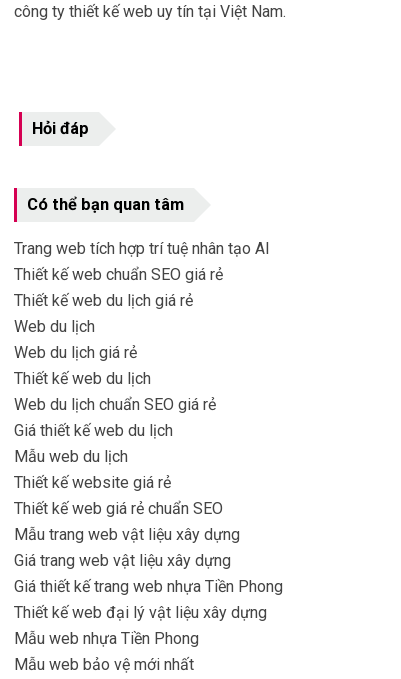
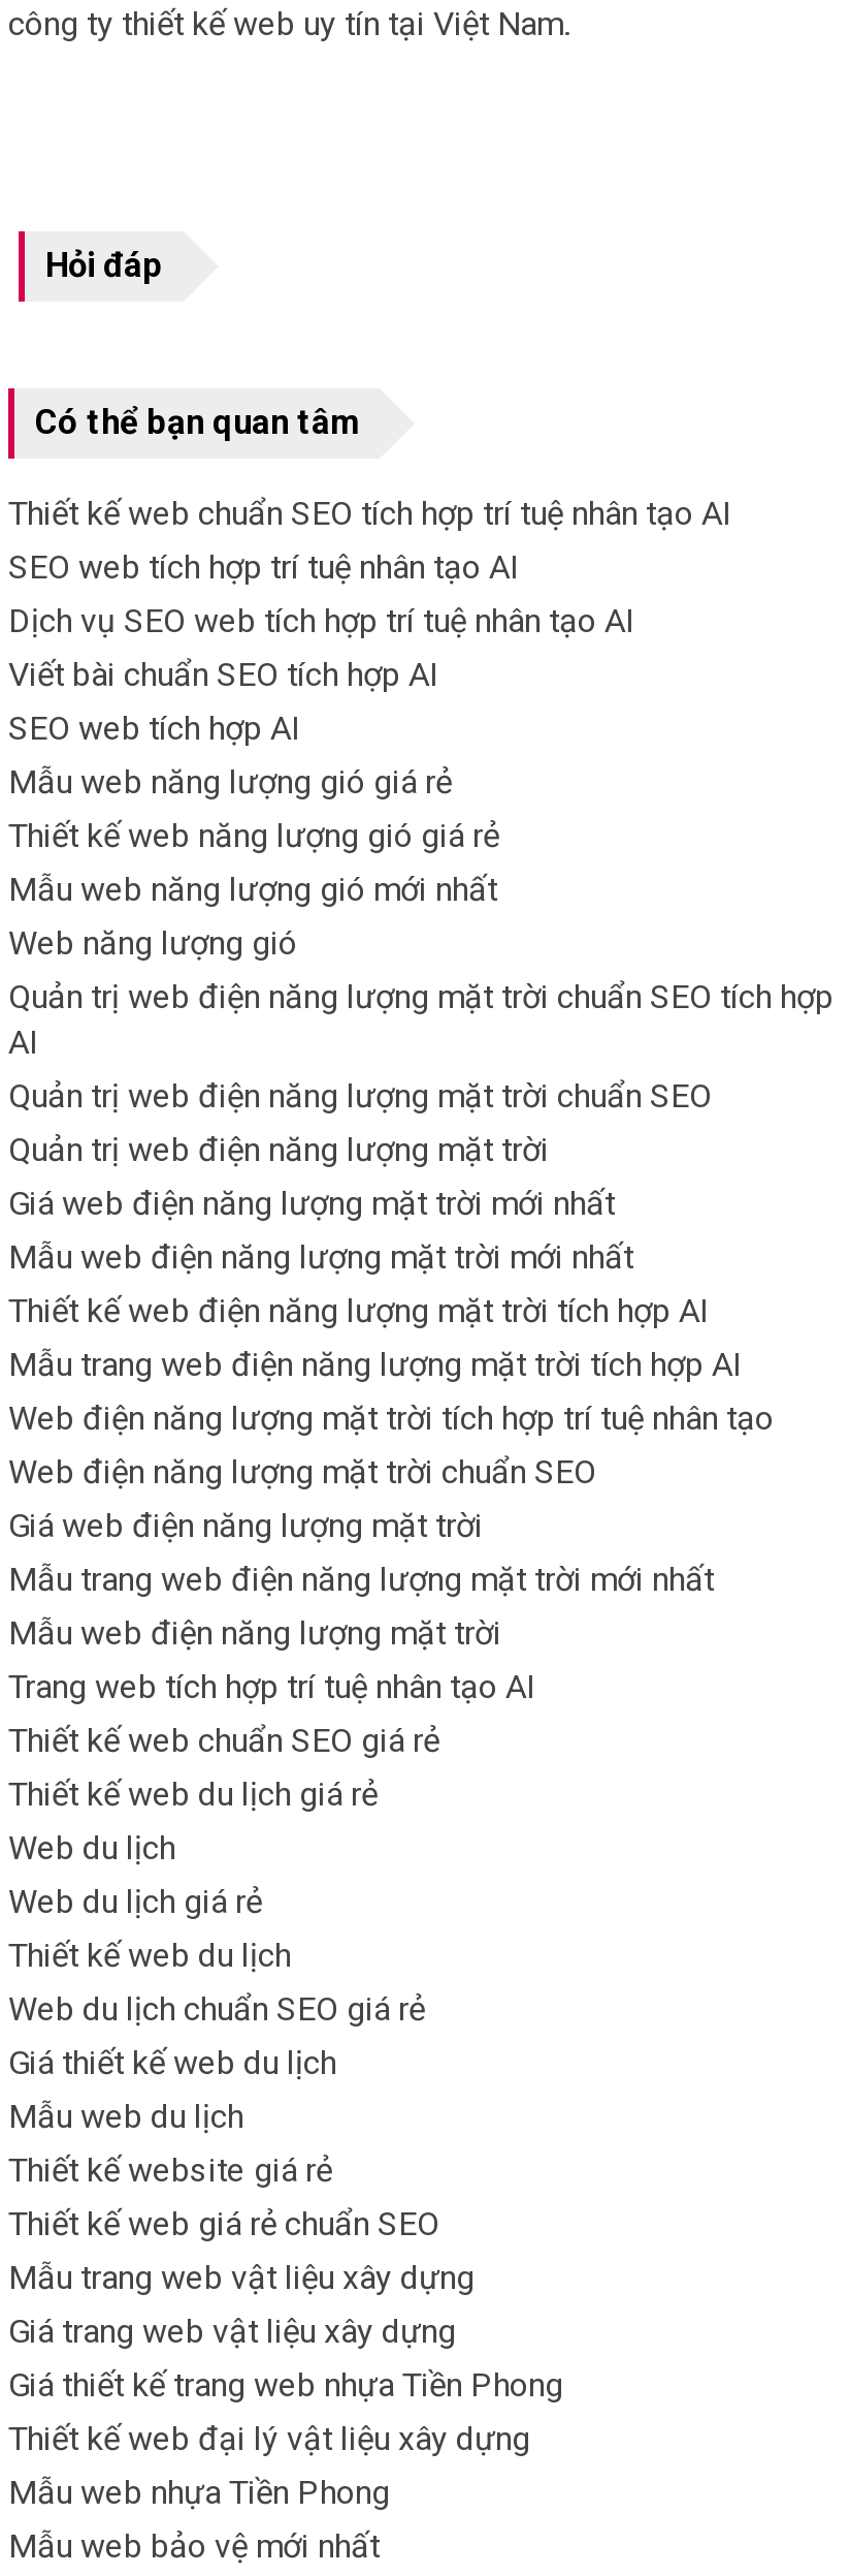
none -> [8,494,833,1653] Thiết kế web chuẩn SEO tích hợp trí tuệ nhân tạo AI | SEO web tích hợp trí tuệ nhân tạo AI | Dịch vụ SEO web tích hợp trí tuệ nhân tạo AI | Viết bài chuẩn SEO tích hợp AI | SEO web tích hợp AI | Mẫu web năng lượng gió giá rẻ | Thiết kế web năng lượng gió giá rẻ | Mẫu web năng lượng gió mới nhất | Web năng lượng gió | Quản trị web điện năng lượng mặt trời chuẩn SEO tích hợp | AI | Quản trị web điện năng lượng mặt trời chuẩn SEO | Quản trị web điện năng lượng mặt trời | Giá web điện năng lượng mặt trời mới nhất | Mẫu web điện năng lượng mặt trời mới nhất | Thiết kế web điện năng lượng mặt trời tích hợp AI | Mẫu trang web điện năng lượng mặt trời tích hợp AI | Web điện năng lượng mặt trời tích hợp trí tuệ nhân tạo | Web điện năng lượng mặt trời chuẩn SEO | Giá web điện năng lượng mặt trời | Mẫu trang web điện năng lượng mặt trời mới nhất | Mẫu web điện năng lượng mặt trời

